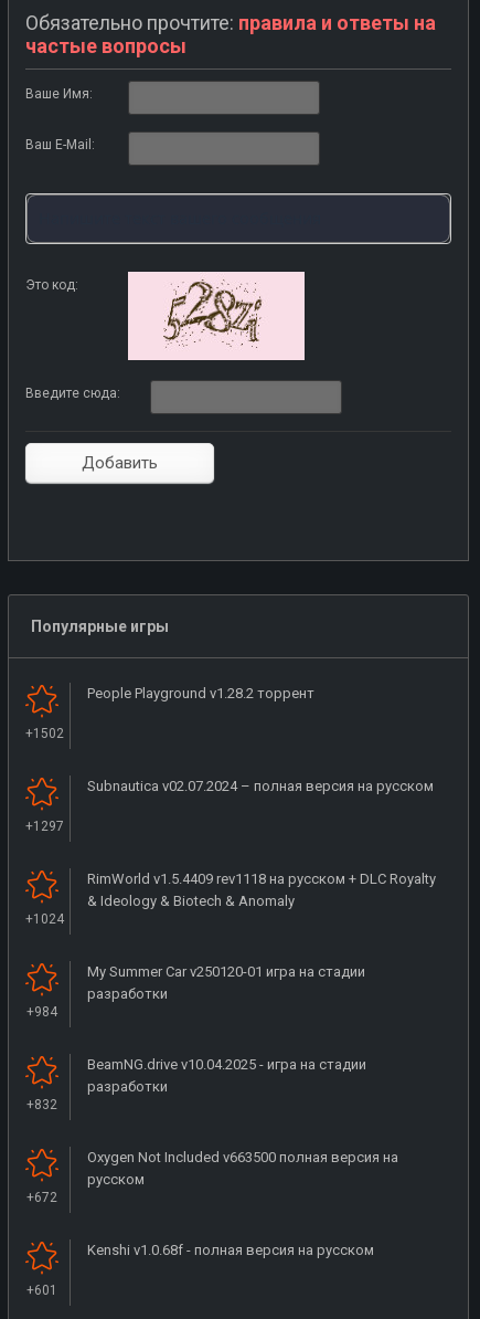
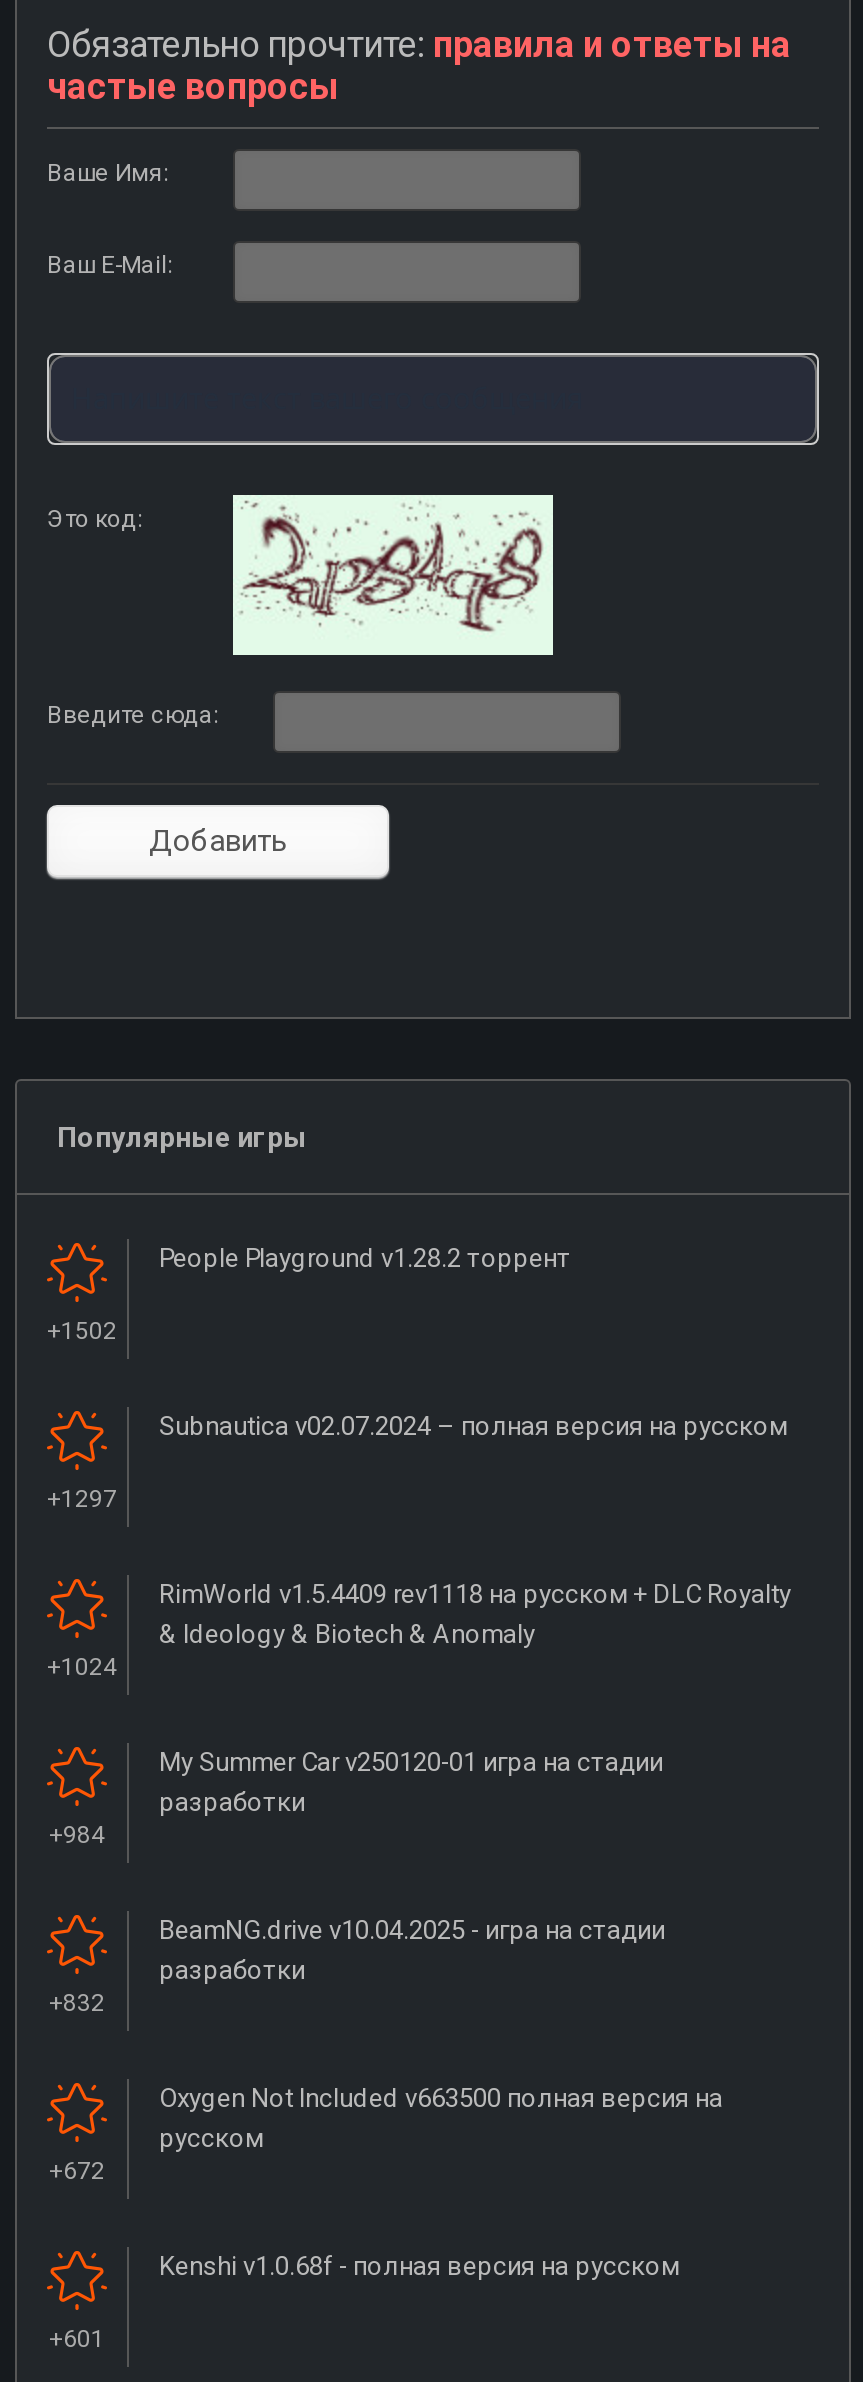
[130,274,302,358] [image] -> [239,499,547,649] [image]

